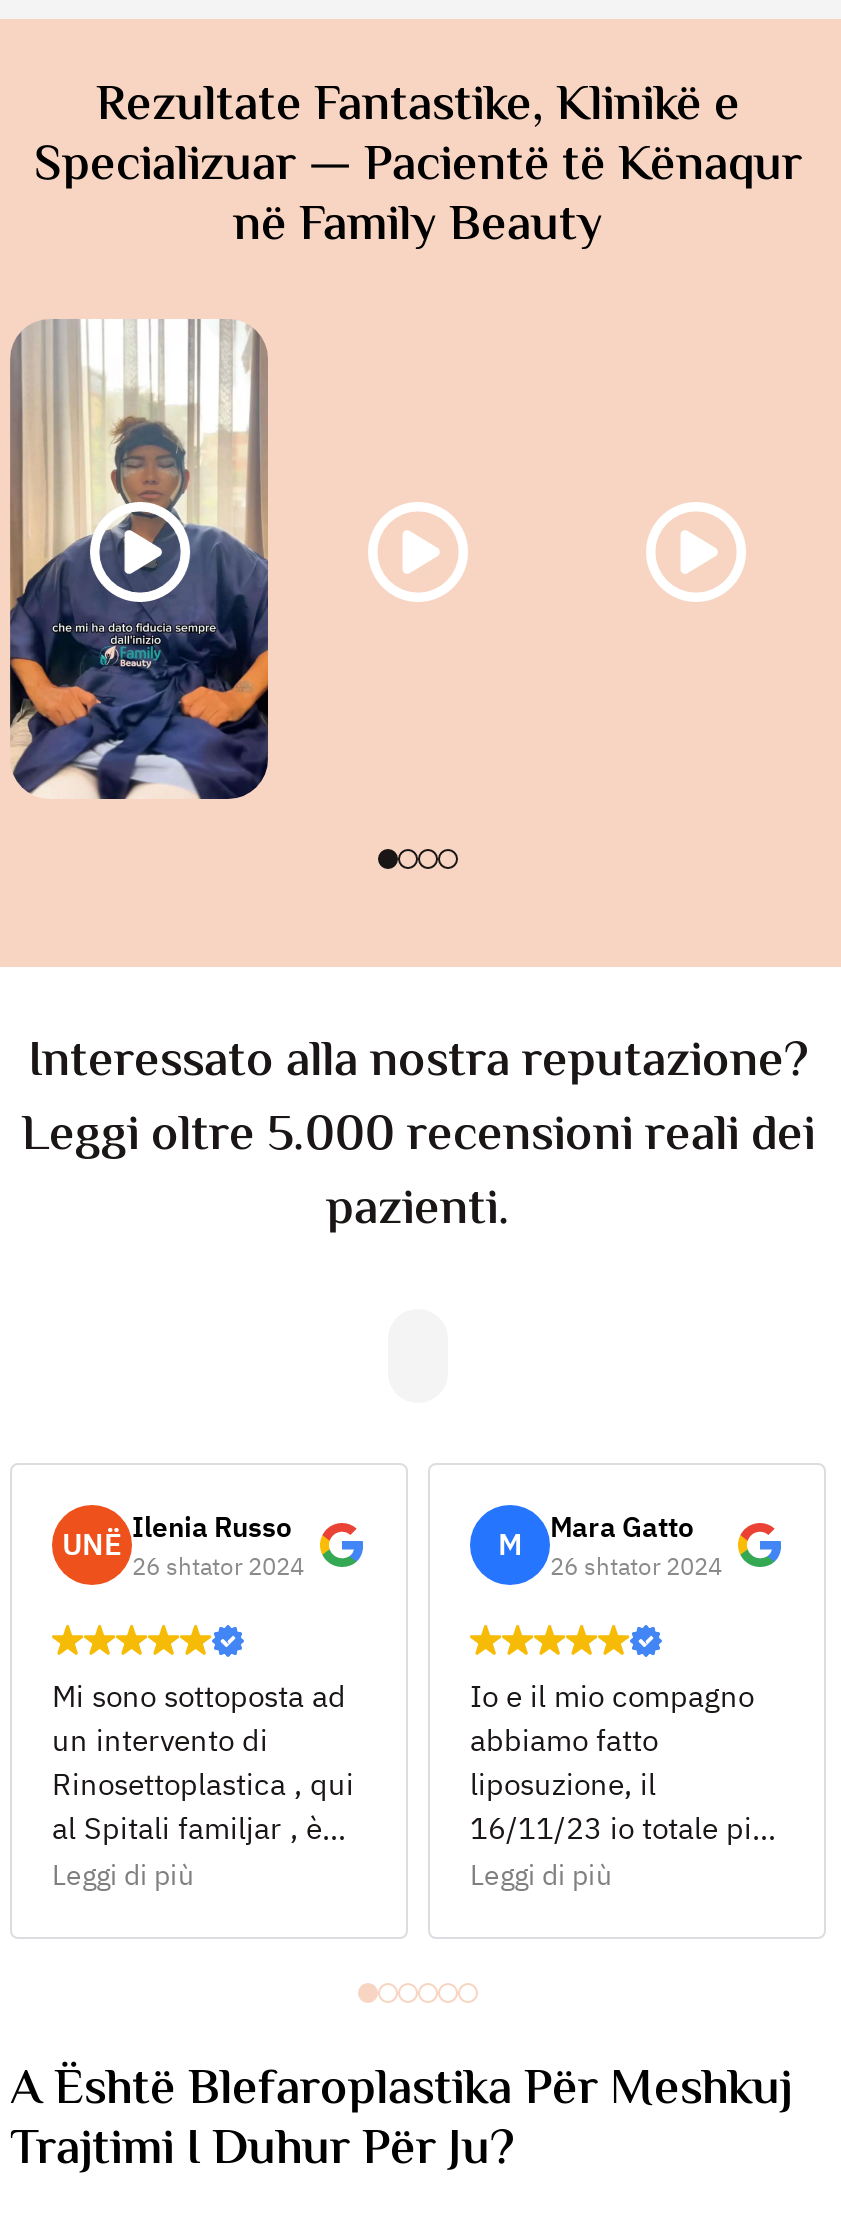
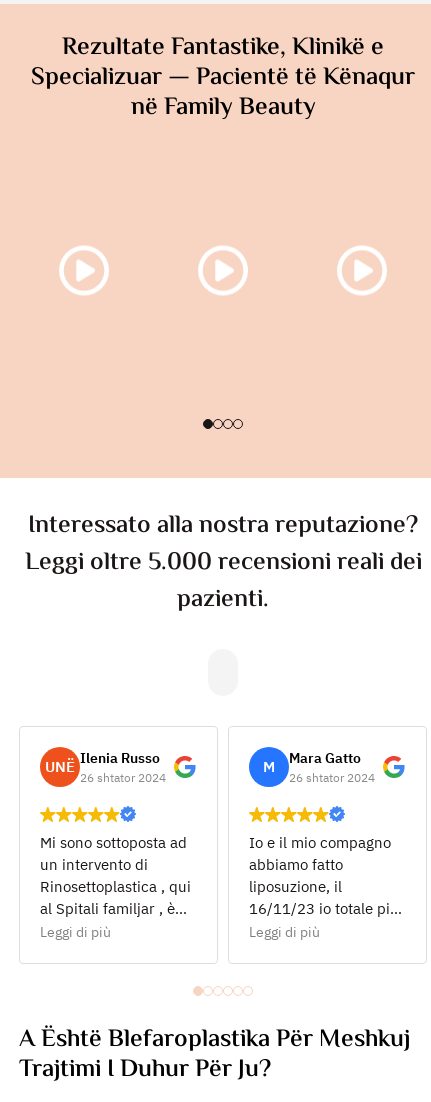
[8,319,270,801] [image] -> none

